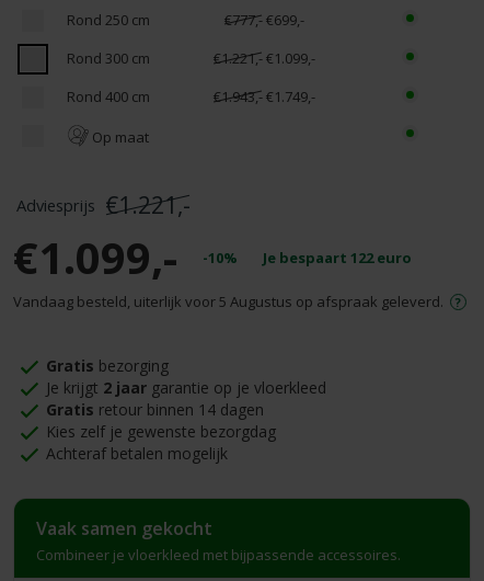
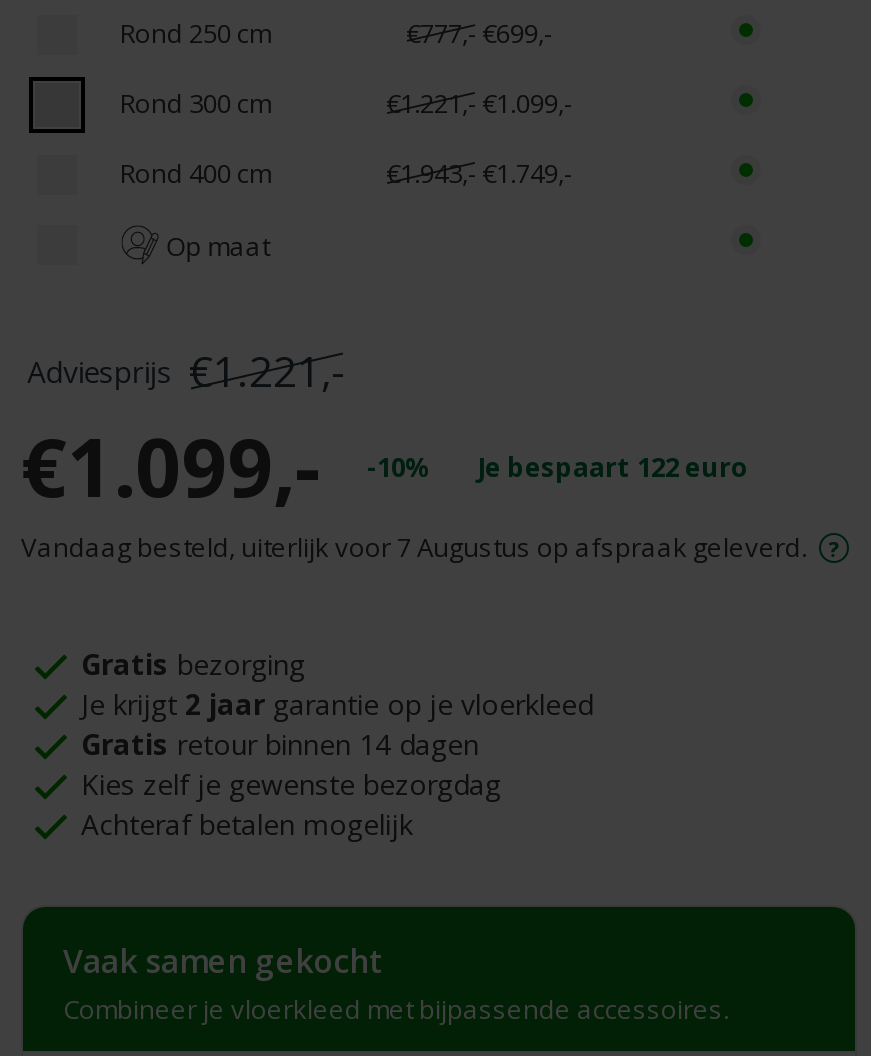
[13,292,447,311] Vandaag besteld, uiterlijk voor 5 Augustus op afspraak geleverd. -> [21,529,813,565] Vandaag besteld, uiterlijk voor 7 Augustus op afspraak geleverd.

